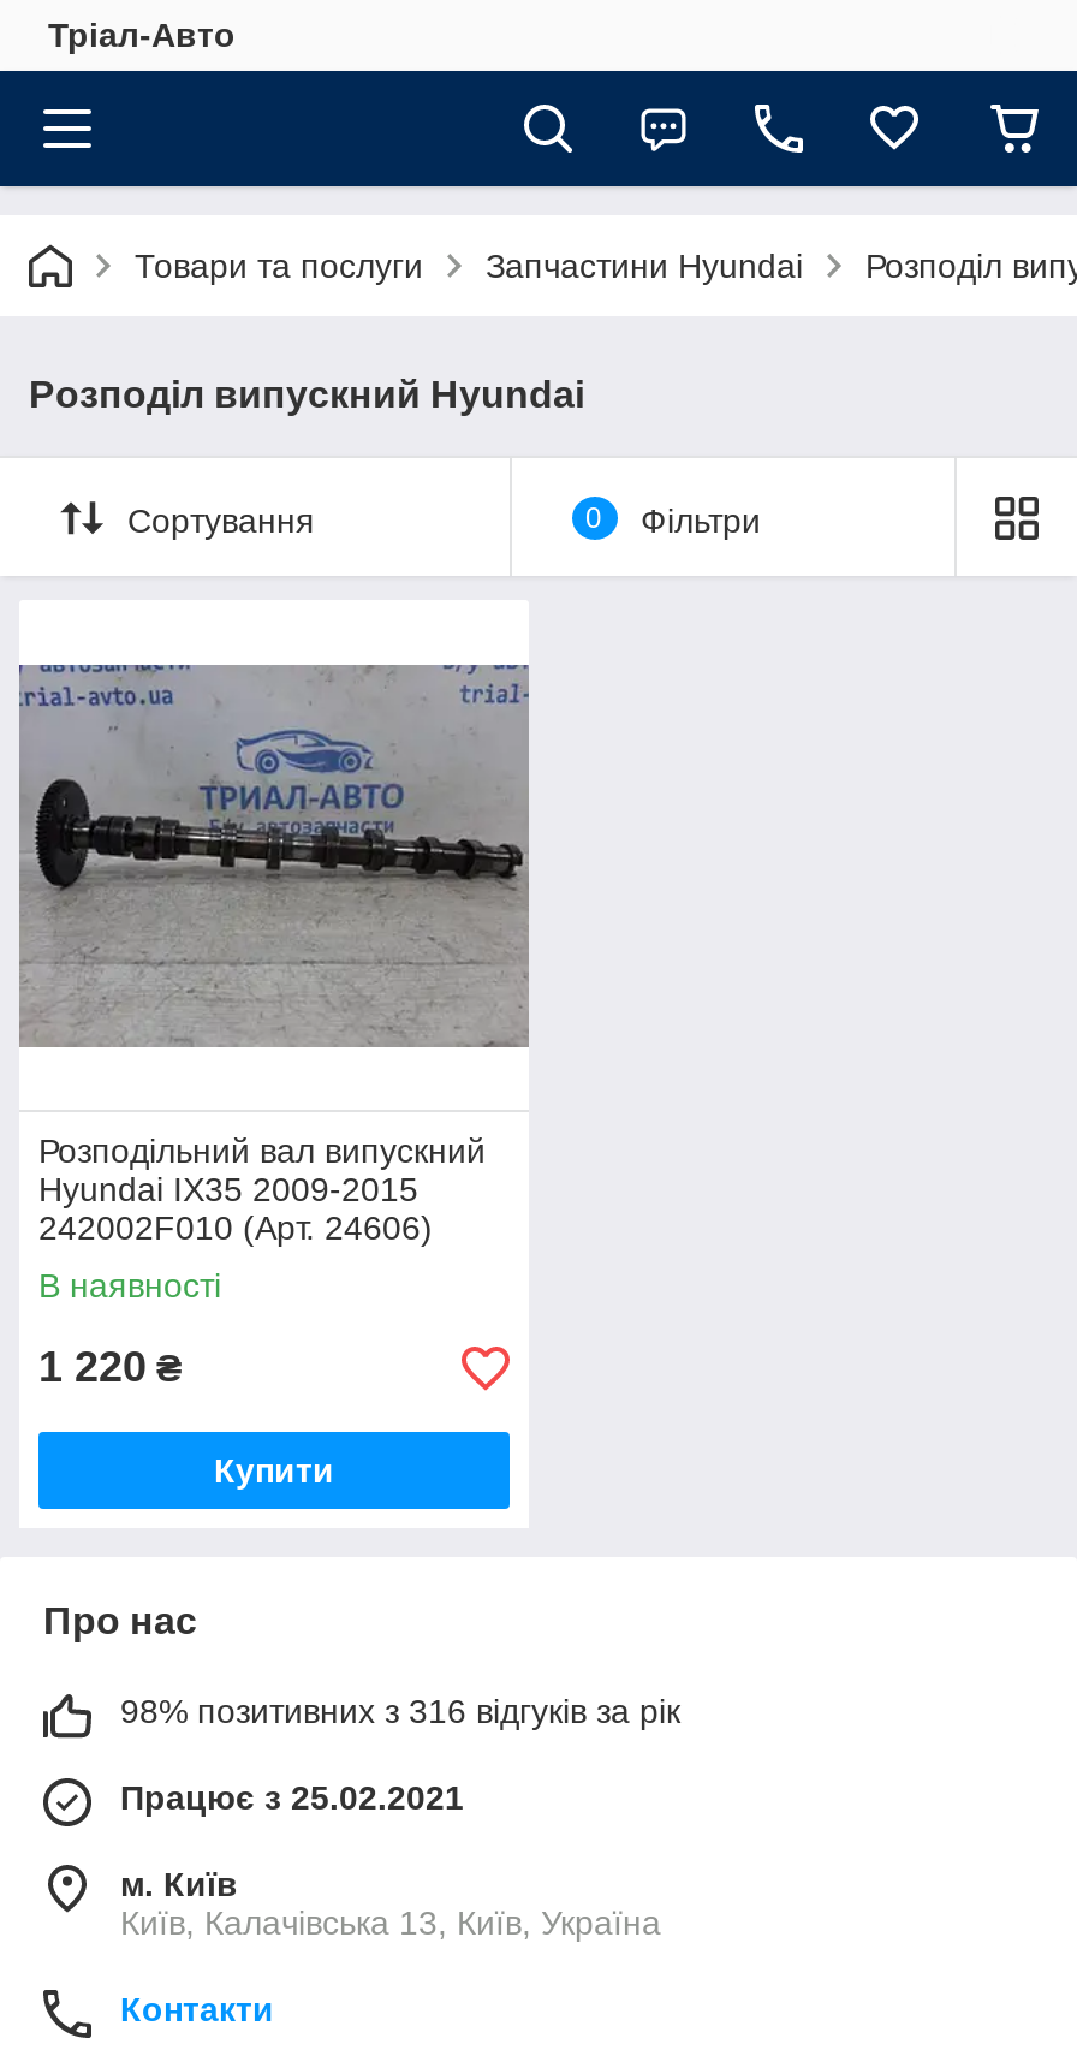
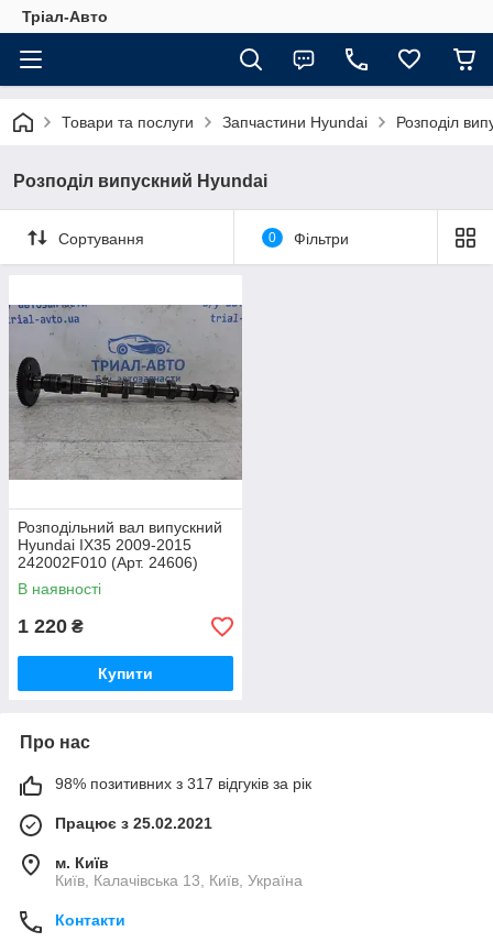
[120,1692,680,1730] 98% позитивних з 316 відгуків за рік -> [55,775,311,792] 98% позитивних з 317 відгуків за рік

